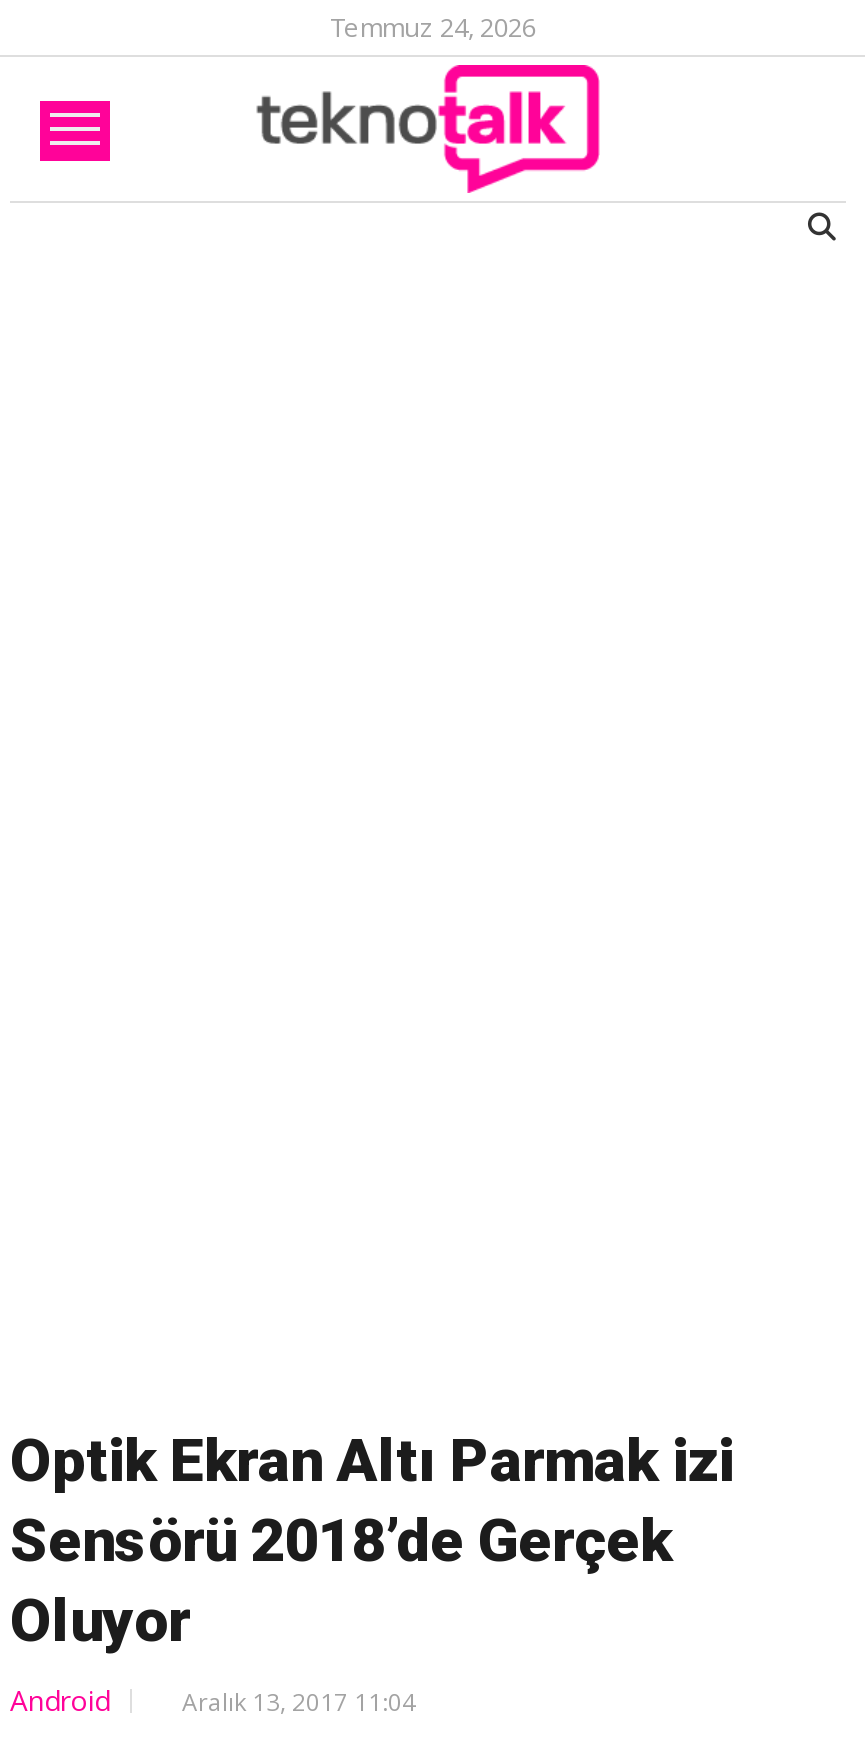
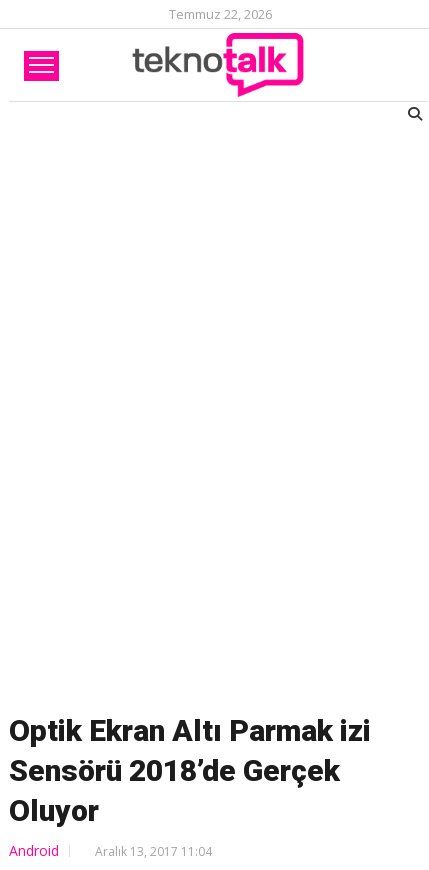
[330,9,536,45] Temmuz 24, 2026 -> [169,5,272,23] Temmuz 22, 2026

